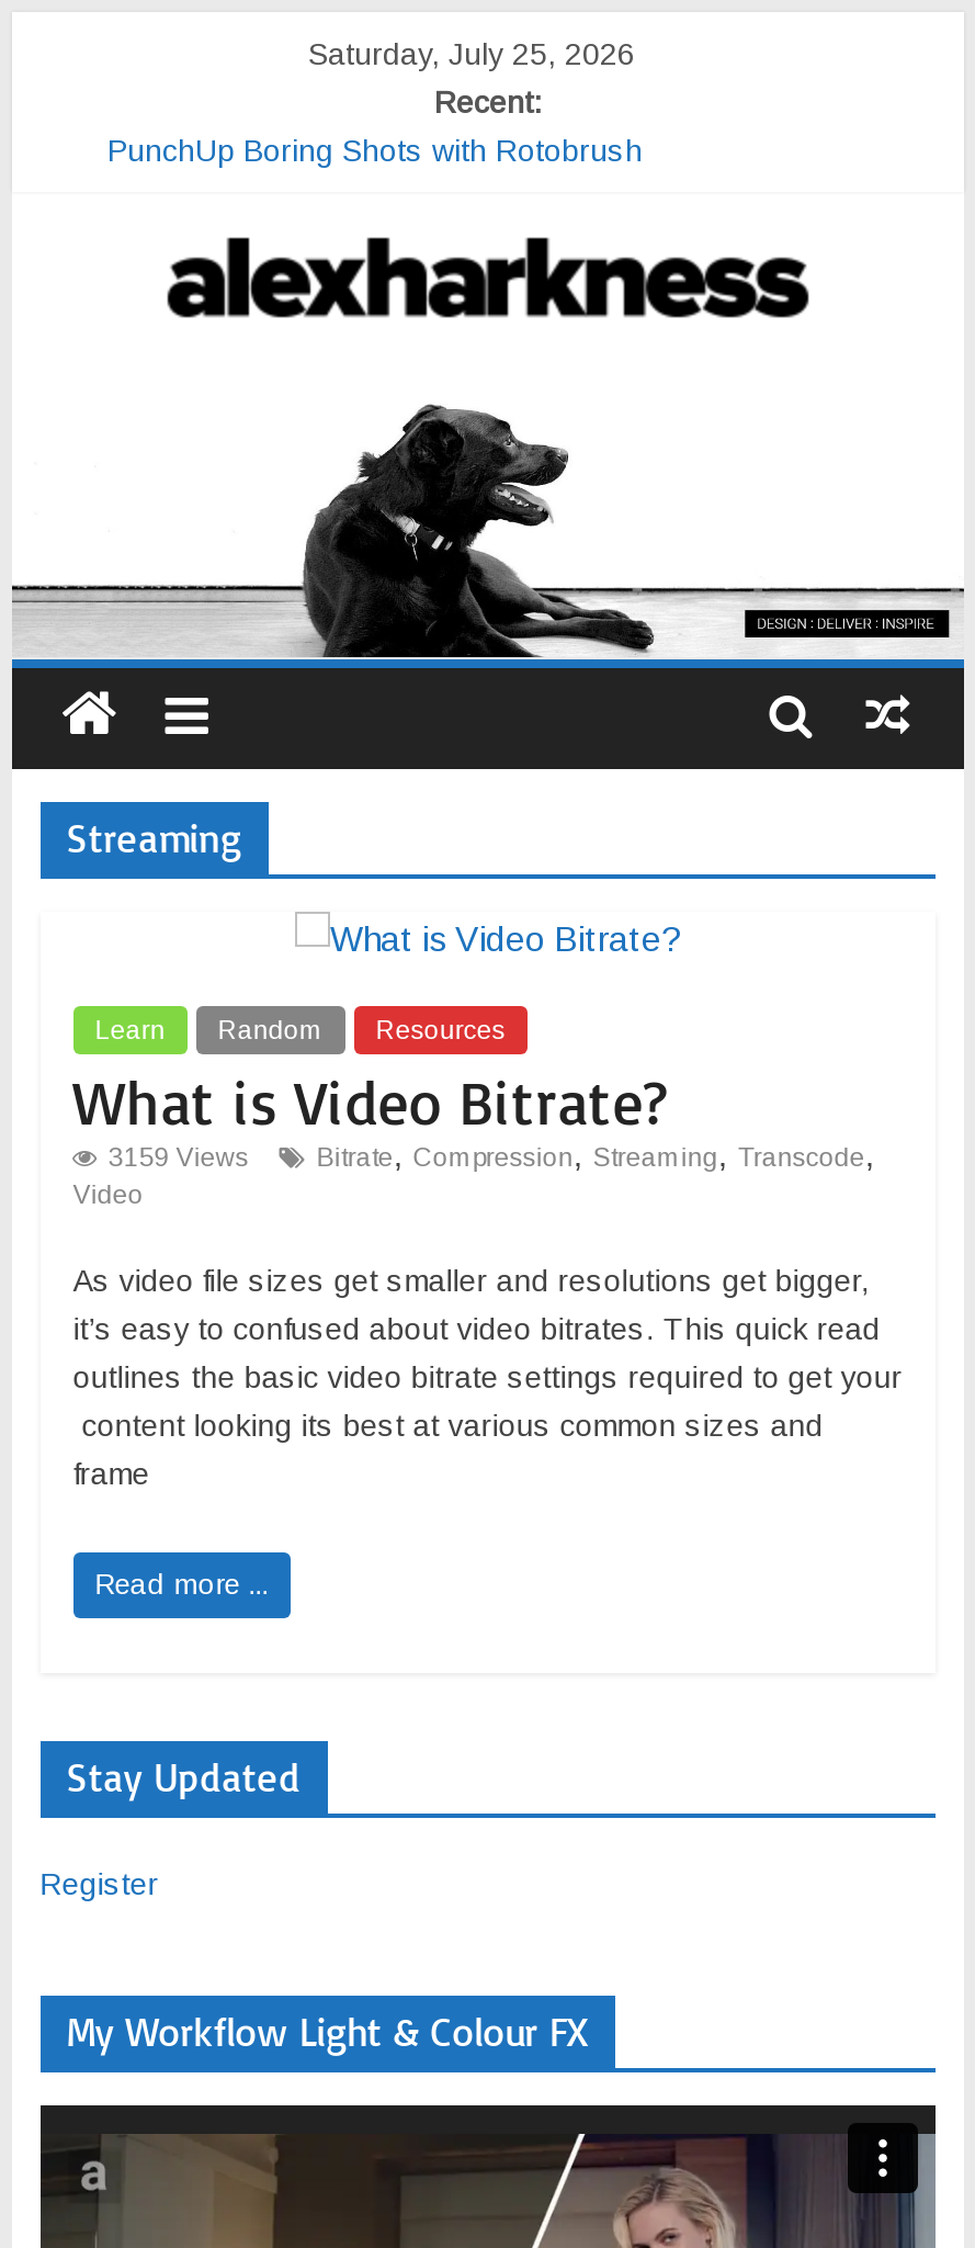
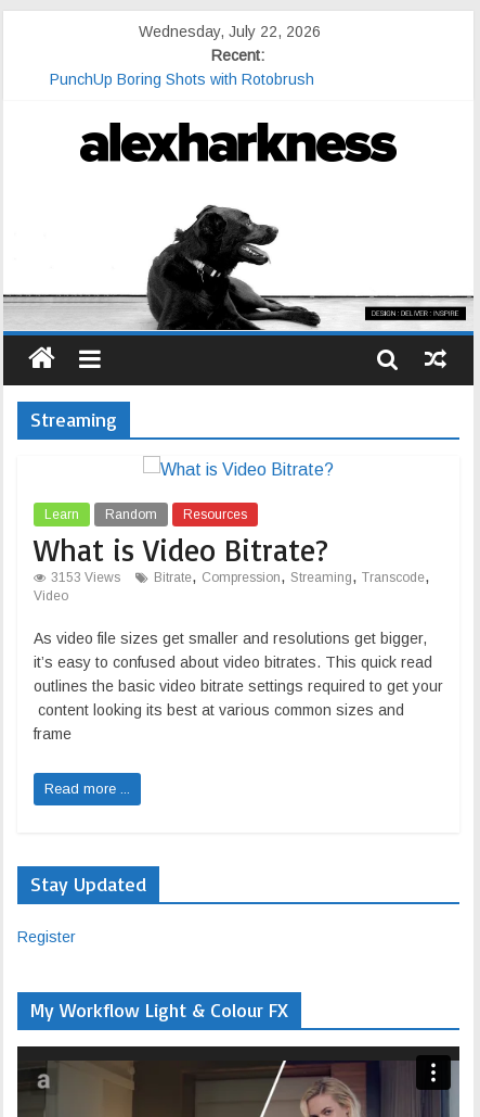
[308,36,635,71] Saturday, July 25, 2026 -> [139,23,321,40] Wednesday, July 22, 2026
[108,1143,249,1173] 3159 Views -> [51,570,120,585] 3153 Views

